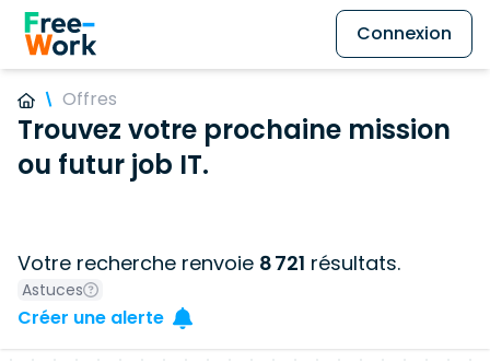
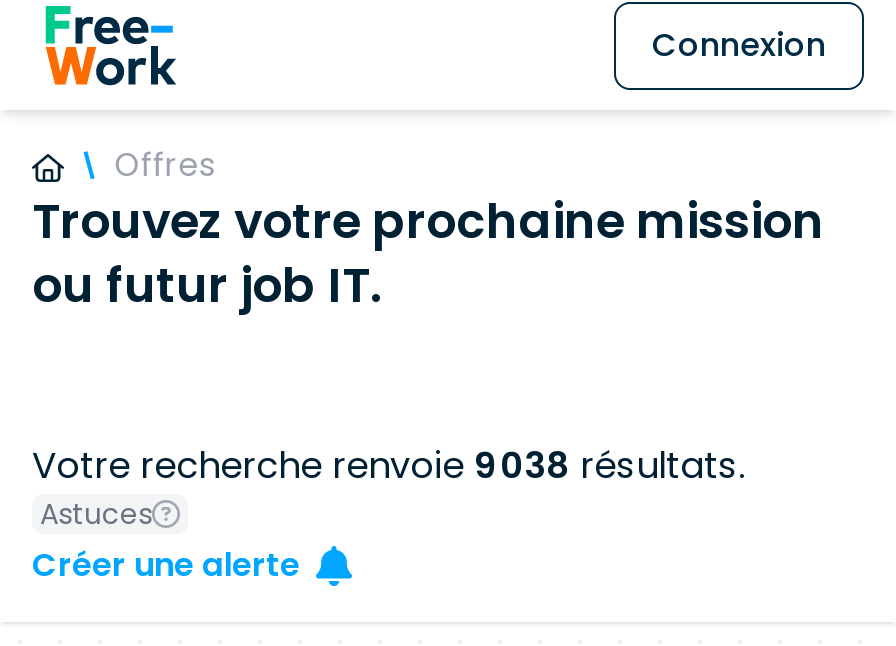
[17,249,400,277] Votre recherche renvoie 8 721 résultats. -> [32,440,744,490] Votre recherche renvoie 9 038 résultats.

